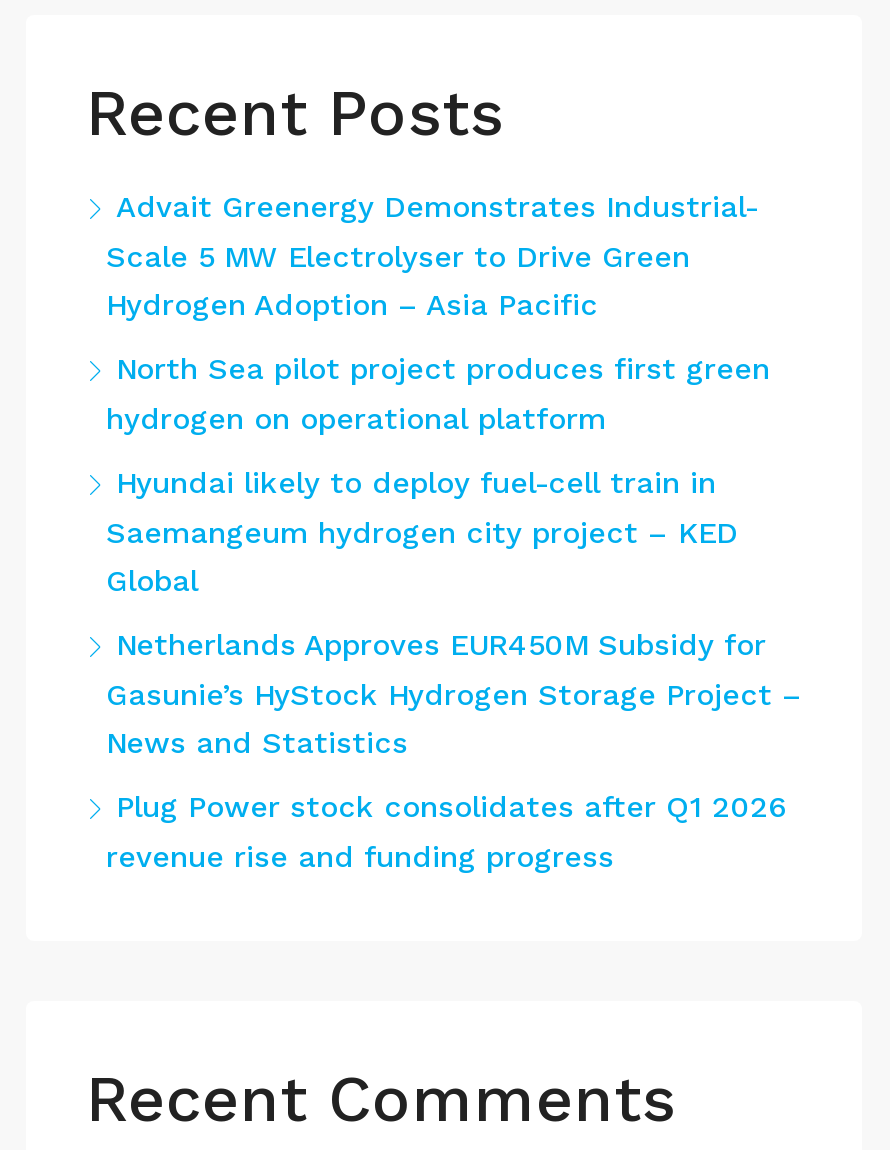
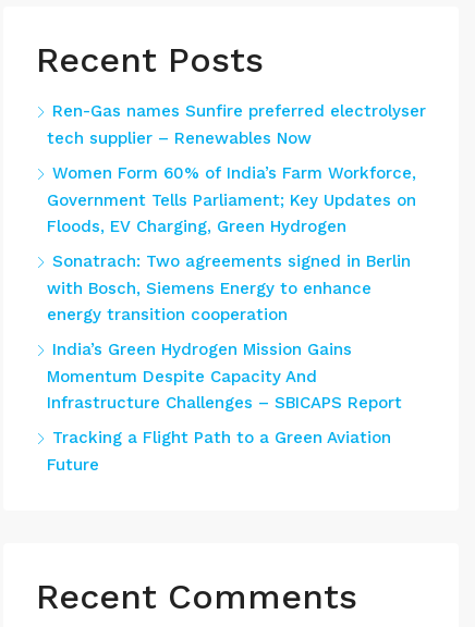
[106,190,758,324] Advait Greenergy Demonstrates Industrial- | Scale 5 MW Electrolyser to Drive Green | Hydrogen Adoption – Asia Pacific -> [47,102,426,148] Ren-Gas names Sunfire preferred electrolyser | tech supplier – Renewables Now
[106,352,770,438] North Sea pilot project produces first green | hydrogen on operational platform -> [47,164,416,237] Women Form 60% of India’s Farm Workforce, | Government Tells Parliament; Key Updates on | Floods, EV Charging, Green Hydrogen
[106,466,738,600] Hyundai likely to deploy fuel-cell train in | Saemangeum hydrogen city project – KED | Global -> [47,252,411,325] Sonatrach: Two agreements signed in Berlin | with Bosch, Siemens Energy to enhance | energy transition cooperation
[106,628,802,762] Netherlands Approves EUR450M Subsidy for | Gasunie’s HyStock Hydrogen Storage Project – | News and Statistics -> [47,340,402,413] India’s Green Hydrogen Mission Gains | Momentum Despite Capacity And | Infrastructure Challenges – SBICAPS Report
[106,790,786,876] Plug Power stock consolidates after Q1 2026 | revenue rise and funding progress -> [47,428,391,475] Tracking a Flight Path to a Green Aviation | Future

